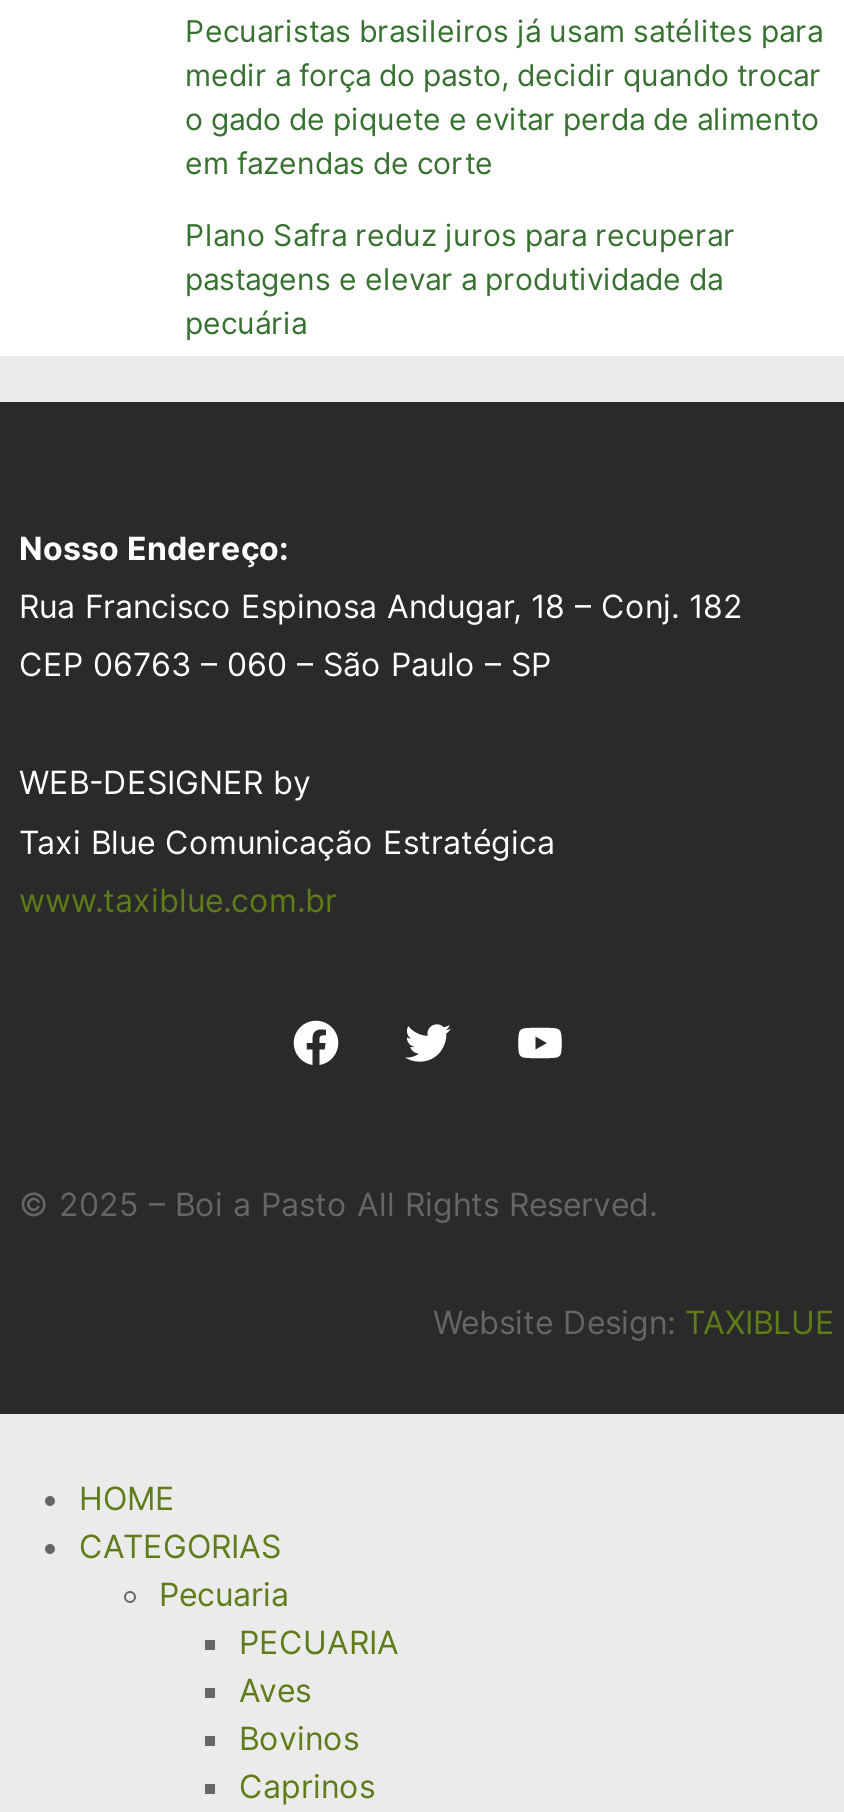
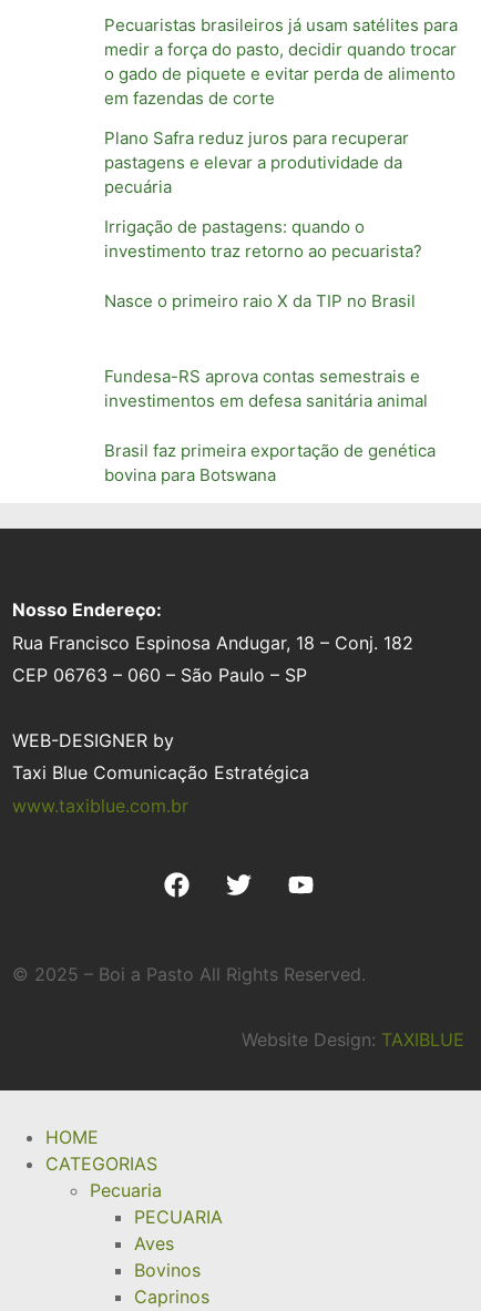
none -> [104,216,422,312] Irrigação de pastagens: quando o | investimento traz retorno ao pecuarista? | Nasce o primeiro raio X da TIP no Brasil
none -> [104,365,436,485] Fundesa-RS aprova contas semestrais e | investimentos em defesa sanitária animal | Brasil faz primeira exportação de genética | bovina para Botswana

